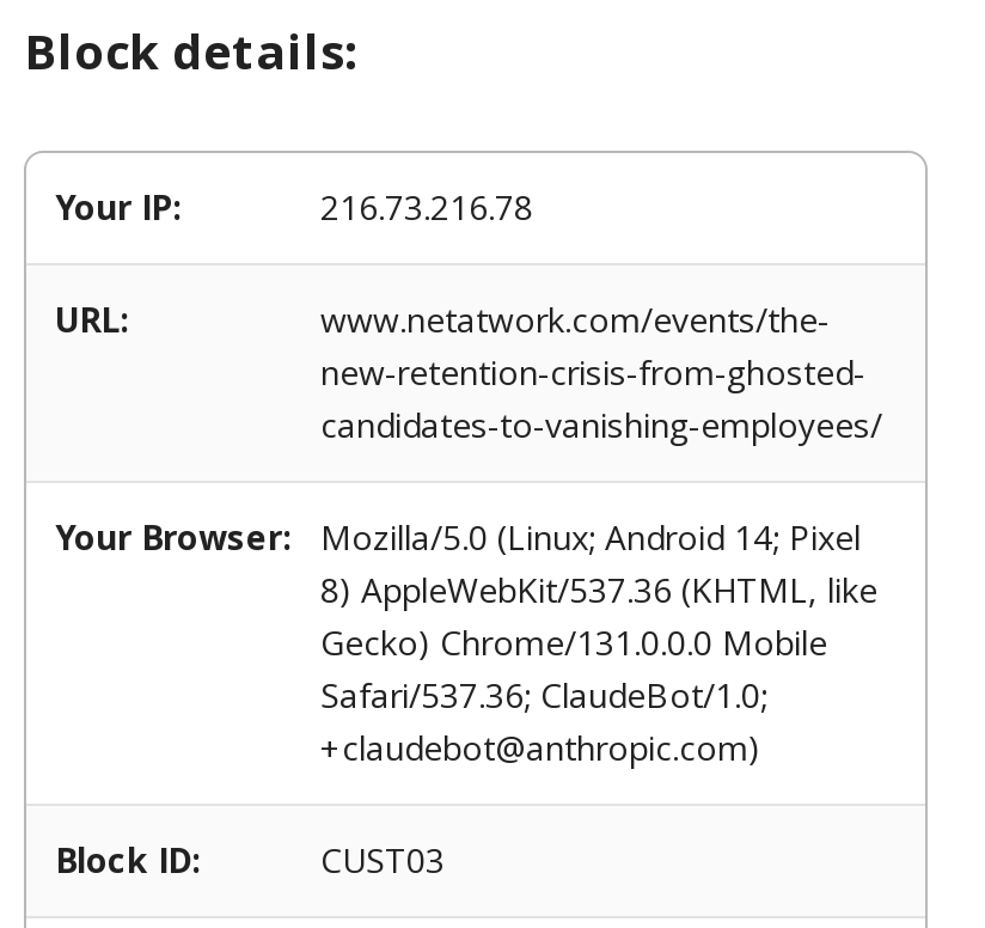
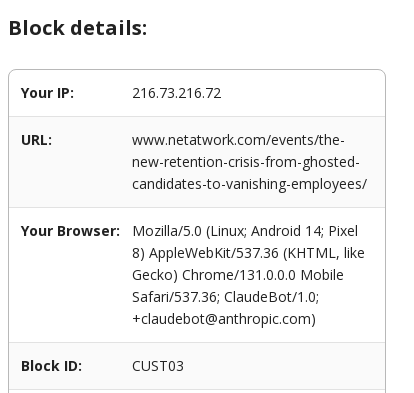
[320,184,533,230] 216.73.216.78 -> [132,83,221,102] 216.73.216.72

